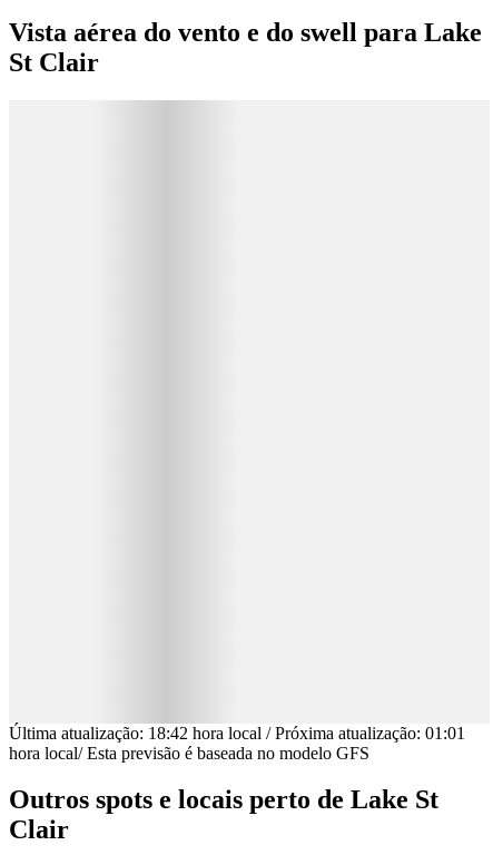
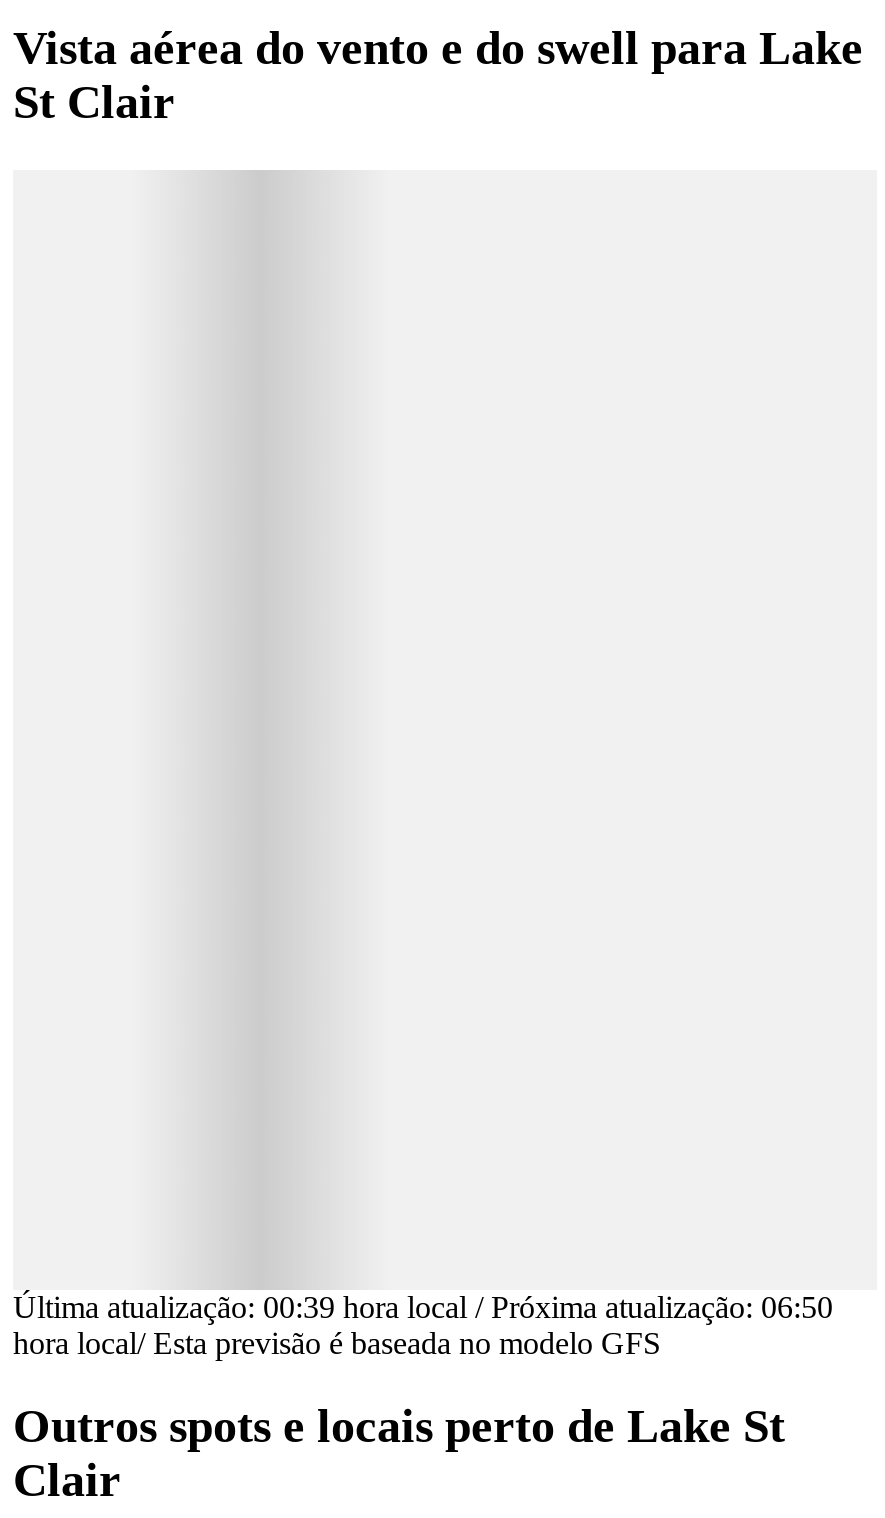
[9,723,465,742] Última atualização: 18:42 hora local / Próxima atualização: 01:01 -> [13,1289,833,1323] Última atualização: 00:39 hora local / Próxima atualização: 06:50

